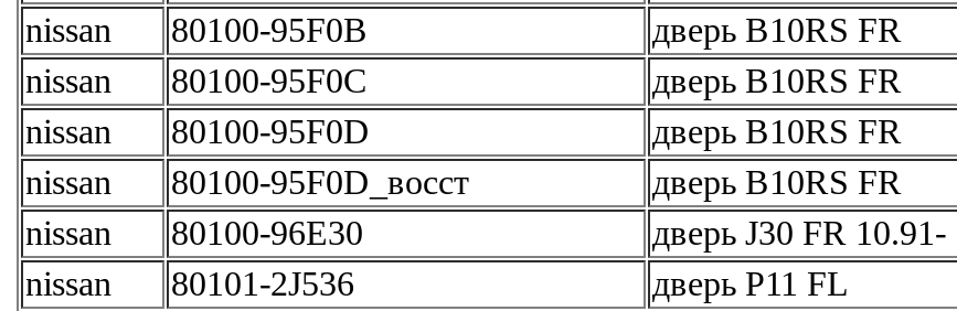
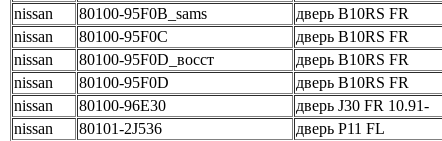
[25,10,368,48] nissan 80100-95F0B -> [14,5,207,22] nissan 80100-95F0B_sams
[25,112,370,149] nissan 80100-95F0D -> [14,51,214,68] nissan 80100-95F0D_восст
[25,163,469,200] nissan 80100-95F0D_восст -> [14,74,169,91] nissan 80100-95F0D

